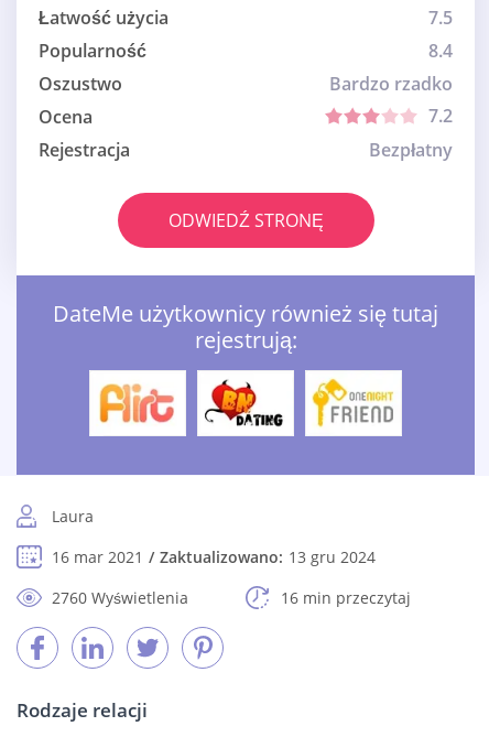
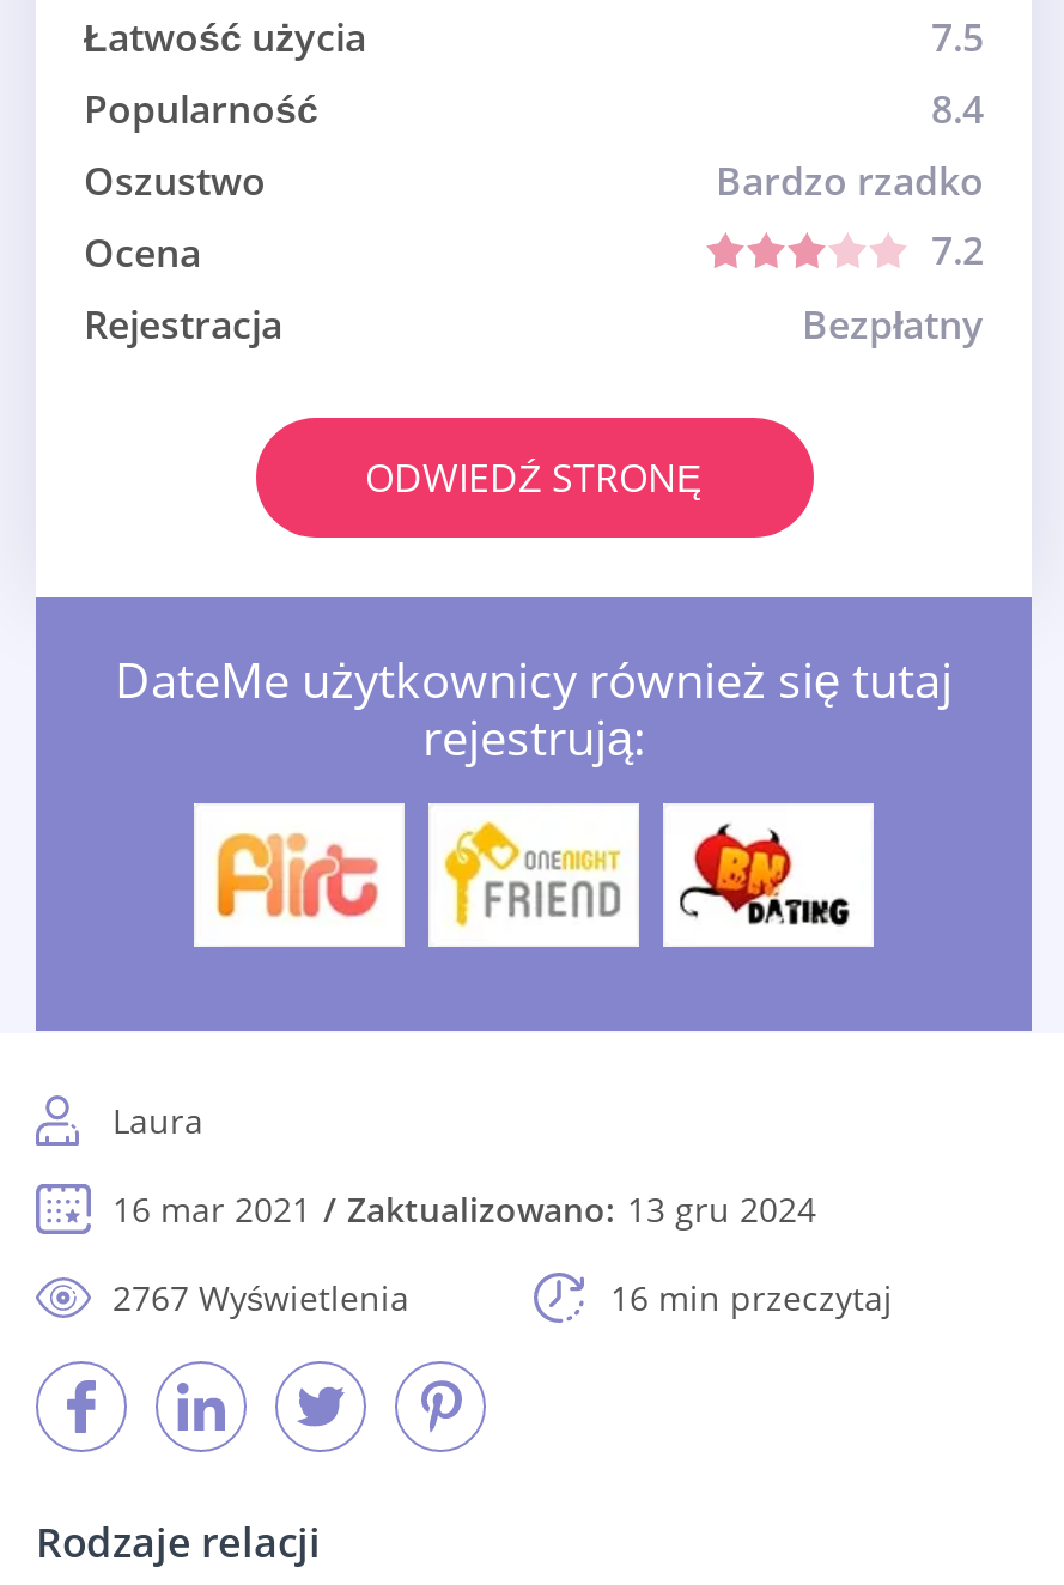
[204,379,285,427] [image] -> [440,820,622,930] [image]
[311,378,394,429] [image] -> [677,822,855,928] [image]
[52,587,188,608] 2760 Wyświetlenia -> [113,1275,409,1321] 2767 Wyświetlenia

